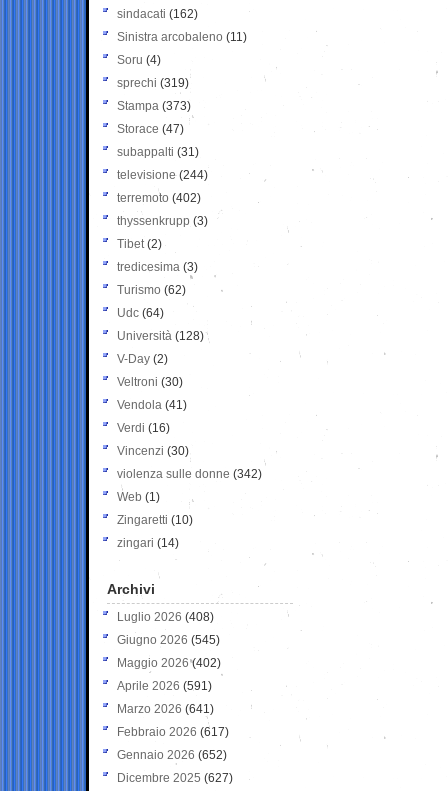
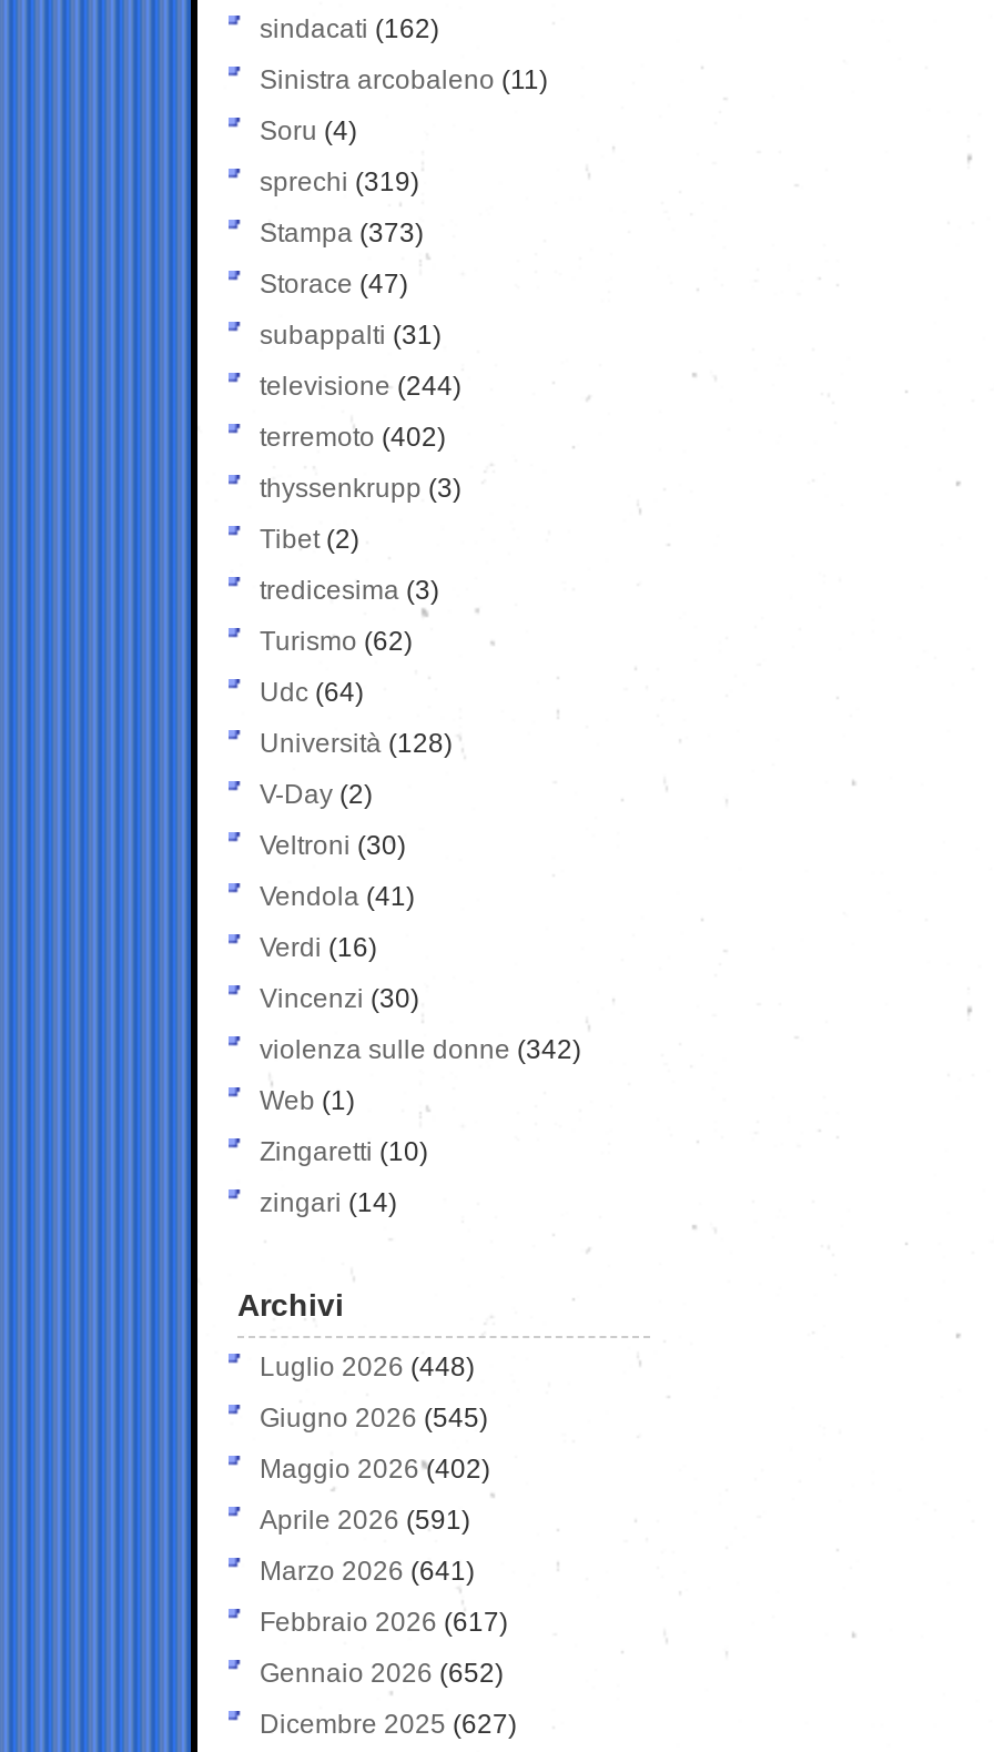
[117,610,214,624] Luglio 2026 (408) -> [260,1351,475,1382] Luglio 2026 (448)

